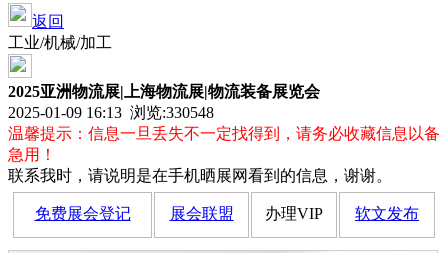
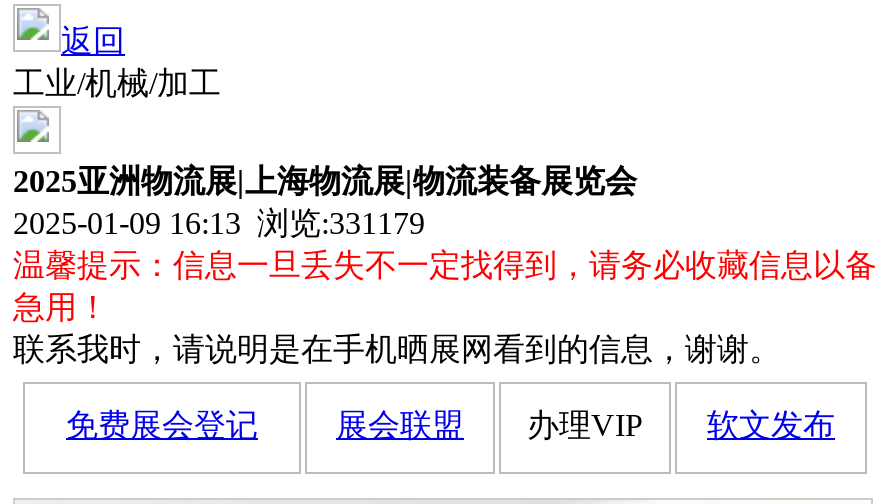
[8,104,214,121] 2025-01-09 16:13 浏览:330548 -> [13,206,425,240] 2025-01-09 16:13 浏览:331179

